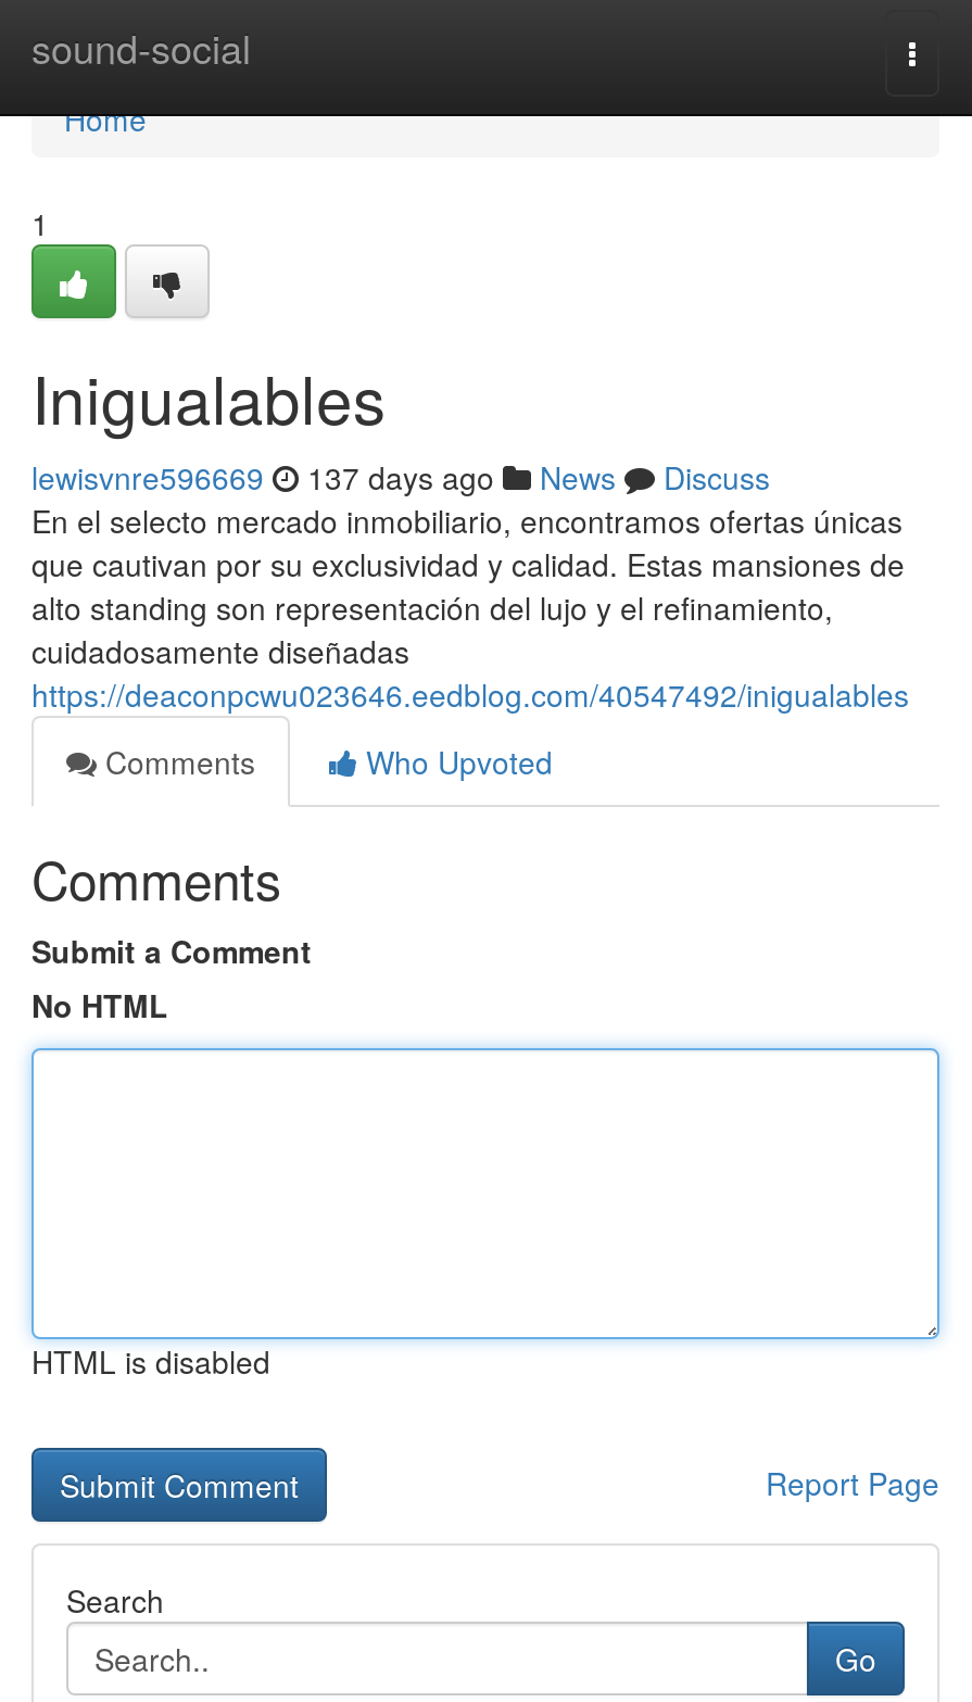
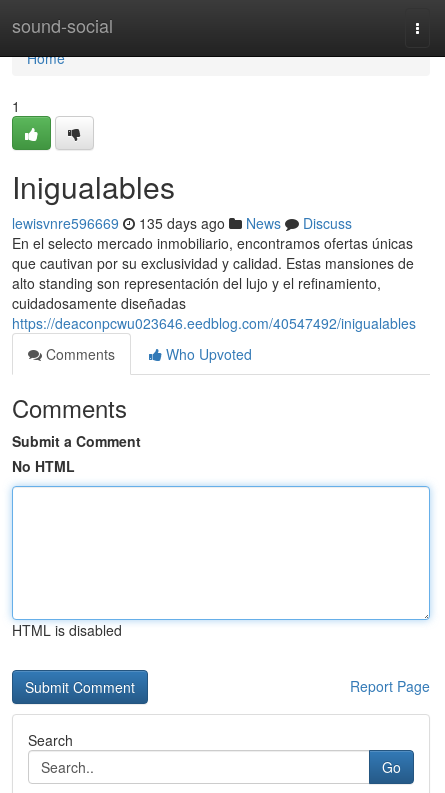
[31,455,770,499] lewisvnre596669 137 days ago News Discuss -> [12,213,352,233] lewisvnre596669 135 days ago News Discuss

